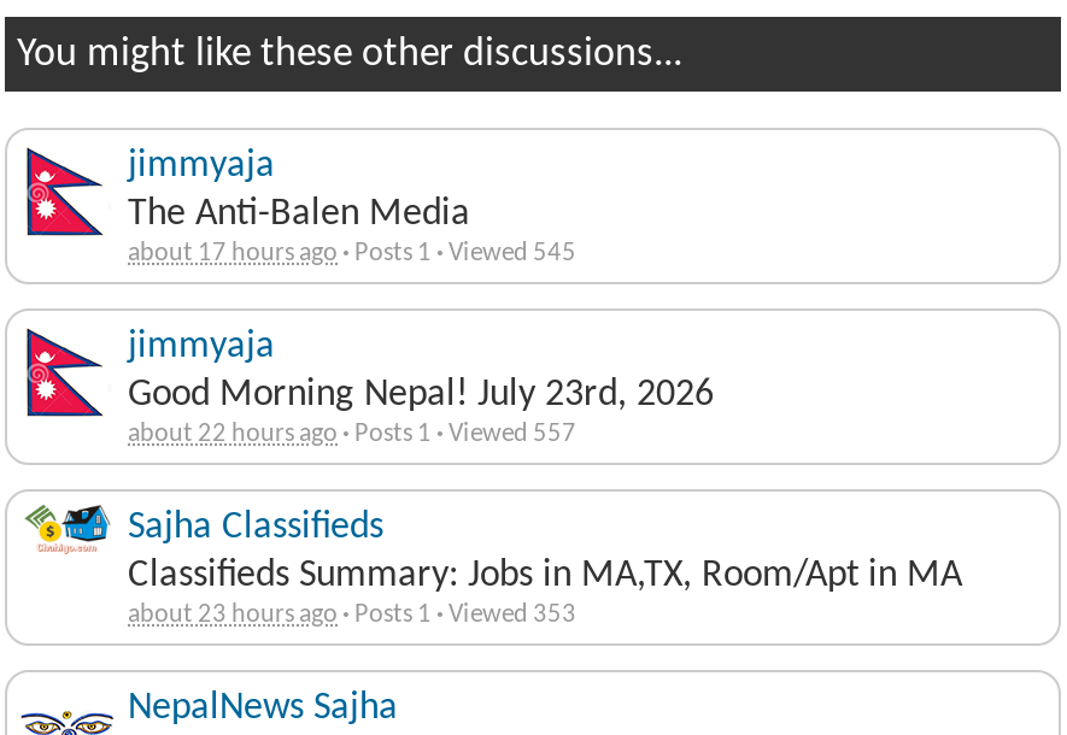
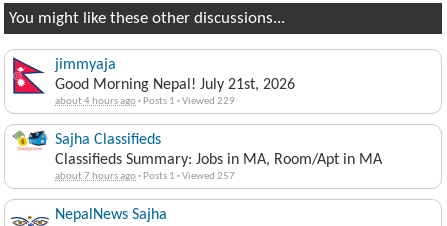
[128,195,714,448] The Anti-Balen Media | about 17 hours ago · Posts 1 · Viewed 545 | jimmyaja | Good Morning Nepal! July 23rd, 2026 | about 22 hours ago · Posts 1 · Viewed 557 -> [55,77,295,107] Good Morning Nepal! July 21st, 2026 | about 4 hours ago · Posts 1 · Viewed 229
[128,557,962,595] Classifieds Summary: Jobs in MA,TX, Room/Apt in MA -> [55,152,382,168] Classifieds Summary: Jobs in MA, Room/Apt in MA
[128,602,576,629] about 23 hours ago · Posts 1 · Viewed 353 -> [55,171,235,182] about 7 hours ago · Posts 1 · Viewed 257

